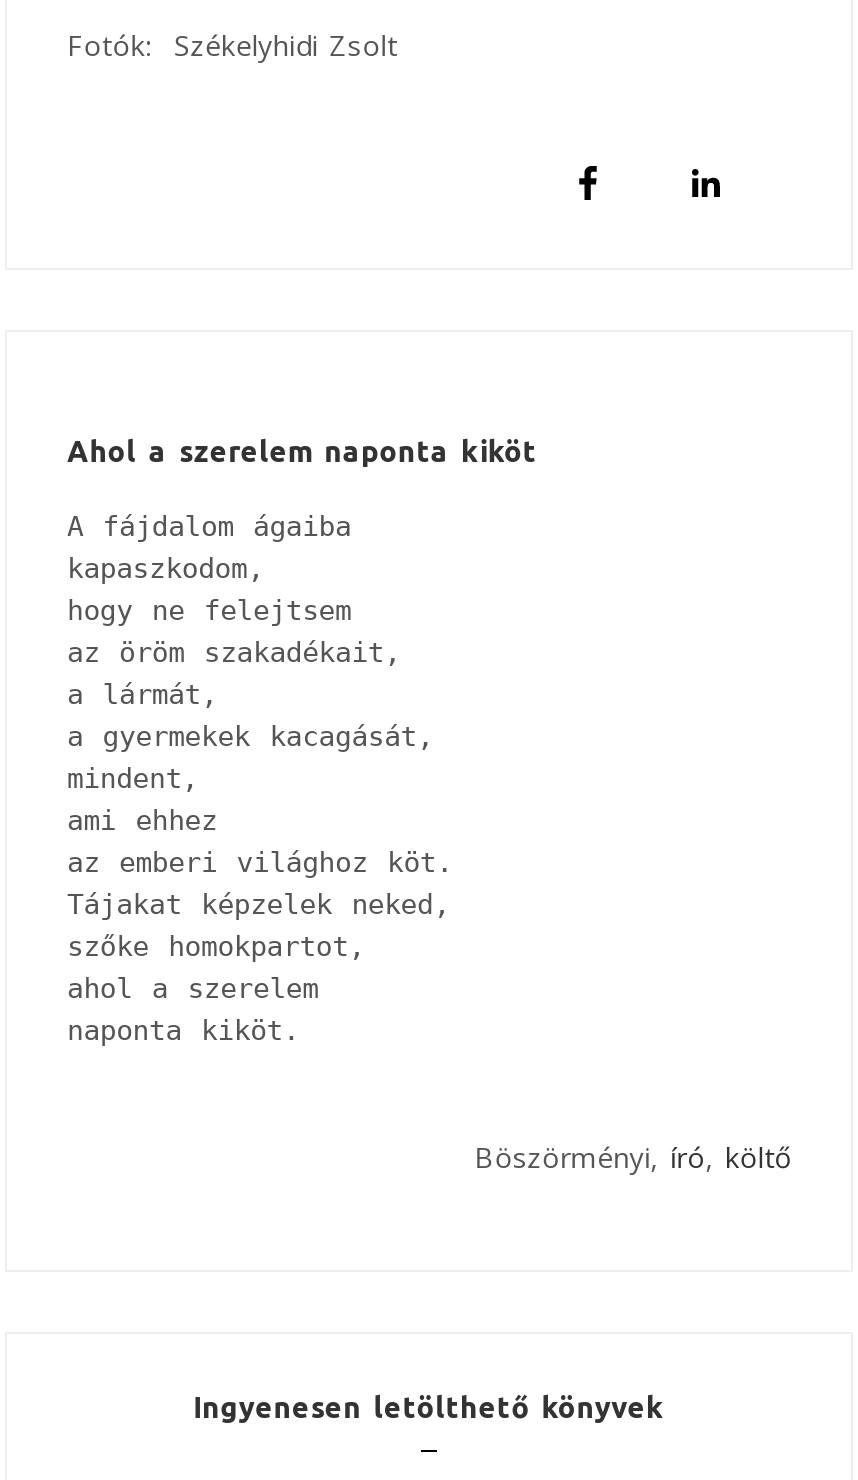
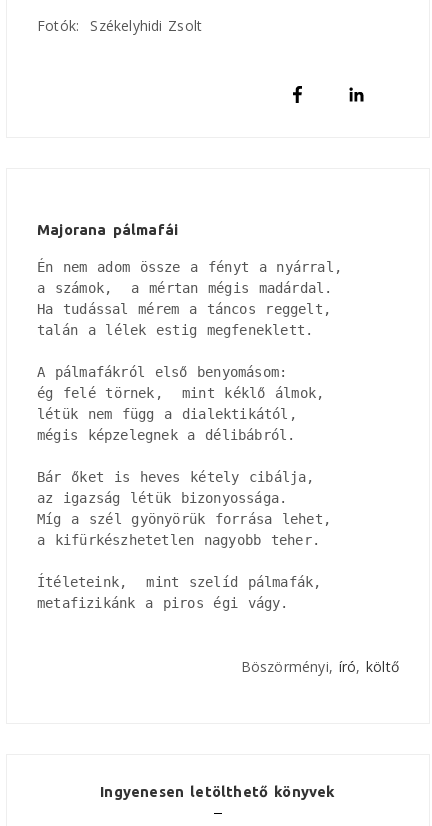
[67,434,537,1046] Ahol a szerelem naponta kiköt | A fájdalom ágaiba | kapaszkodom, | hogy ne felejtsem | az öröm szakadékait, | a lármát, | a gyermekek kacagását, | mindent, | ami ehhez | az emberi világhoz köt. | Tájakat képzelek neked, | szőke homokpartot, | ahol a szerelem | naponta kiköt. -> [37,221,352,611] Majorana pálmafái | Én nem adom össze a fényt a nyárral, | a számok, a mértan mégis madárdal. | Ha tudással mérem a táncos reggelt, | talán a lélek estig megfeneklett. | A pálmafákról első benyomásom: | ég felé törnek, mint kéklő álmok, | létük nem függ a dialektikától, | mégis képzelegnek a délibábról. | Bár őket is heves kétely cibálja, | az igazság létük bizonyossága. | Míg a szél gyönyörük forrása lehet, | a kifürkészhetetlen nagyobb teher. | Ítéleteink, mint szelíd pálmafák, | metafizikánk a piros égi vágy.

